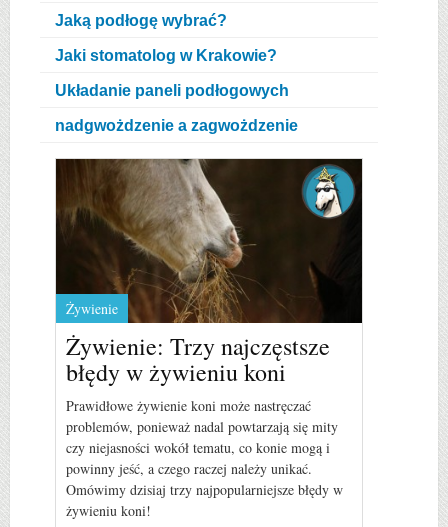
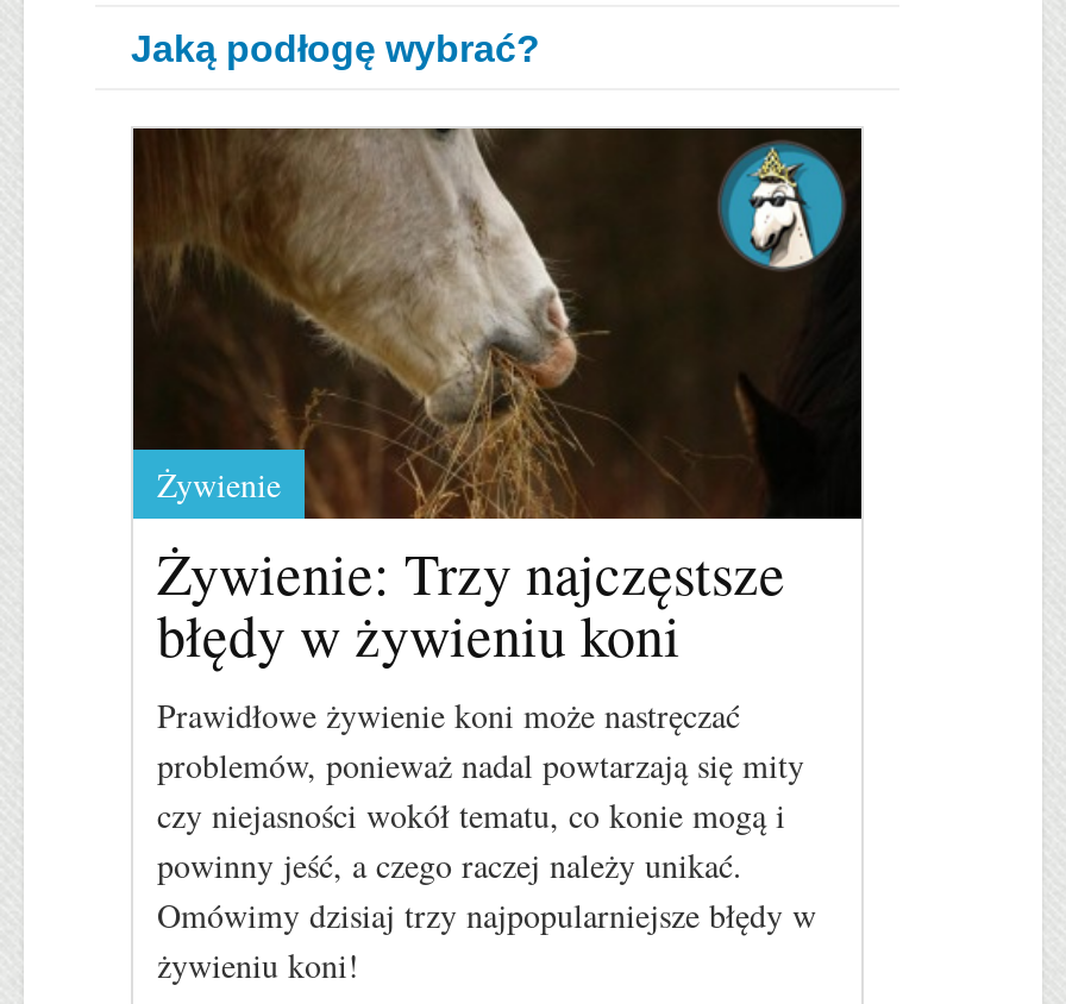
[55,47,298,134] Jaki stomatolog w Krakowie? | Układanie paneli podłogowych | nadgwożdzenie a zagwożdzenie -> none

